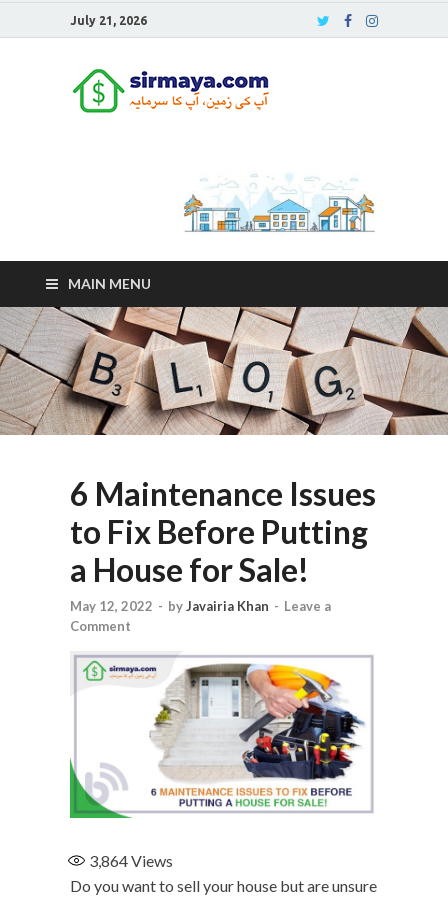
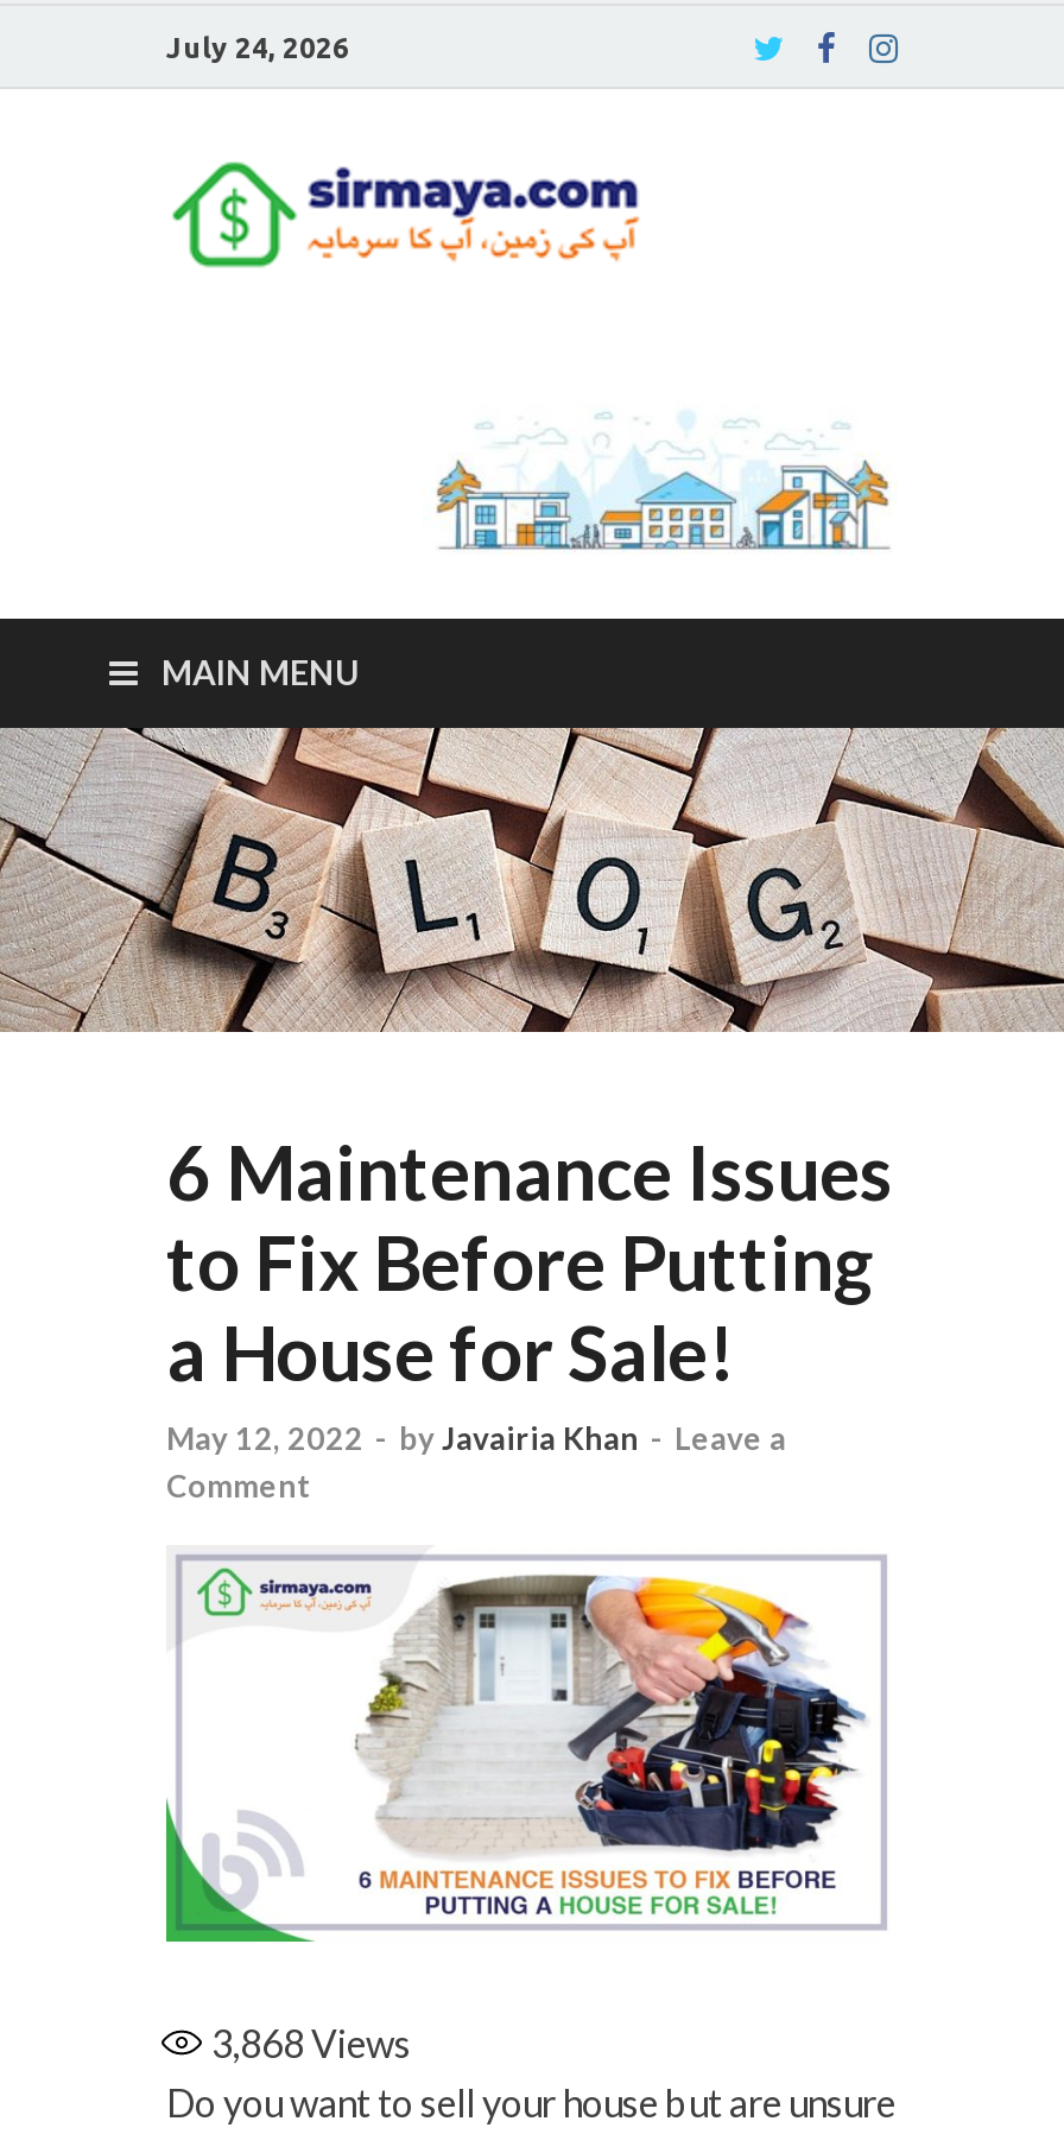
[70,13,147,26] July 21, 2026 -> [166,31,349,62] July 24, 2026
[89,851,173,870] 3,864 Views -> [211,2020,411,2066] 3,868 Views

